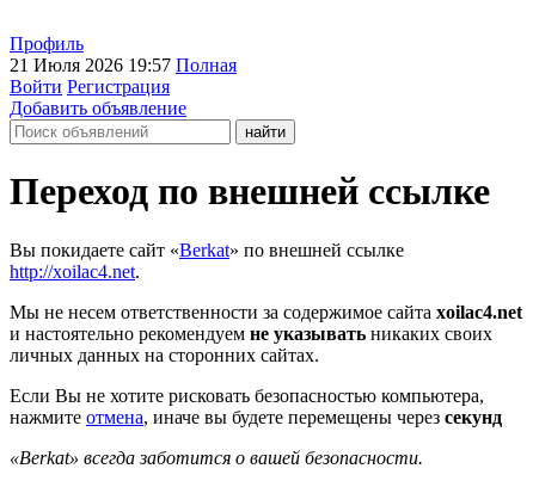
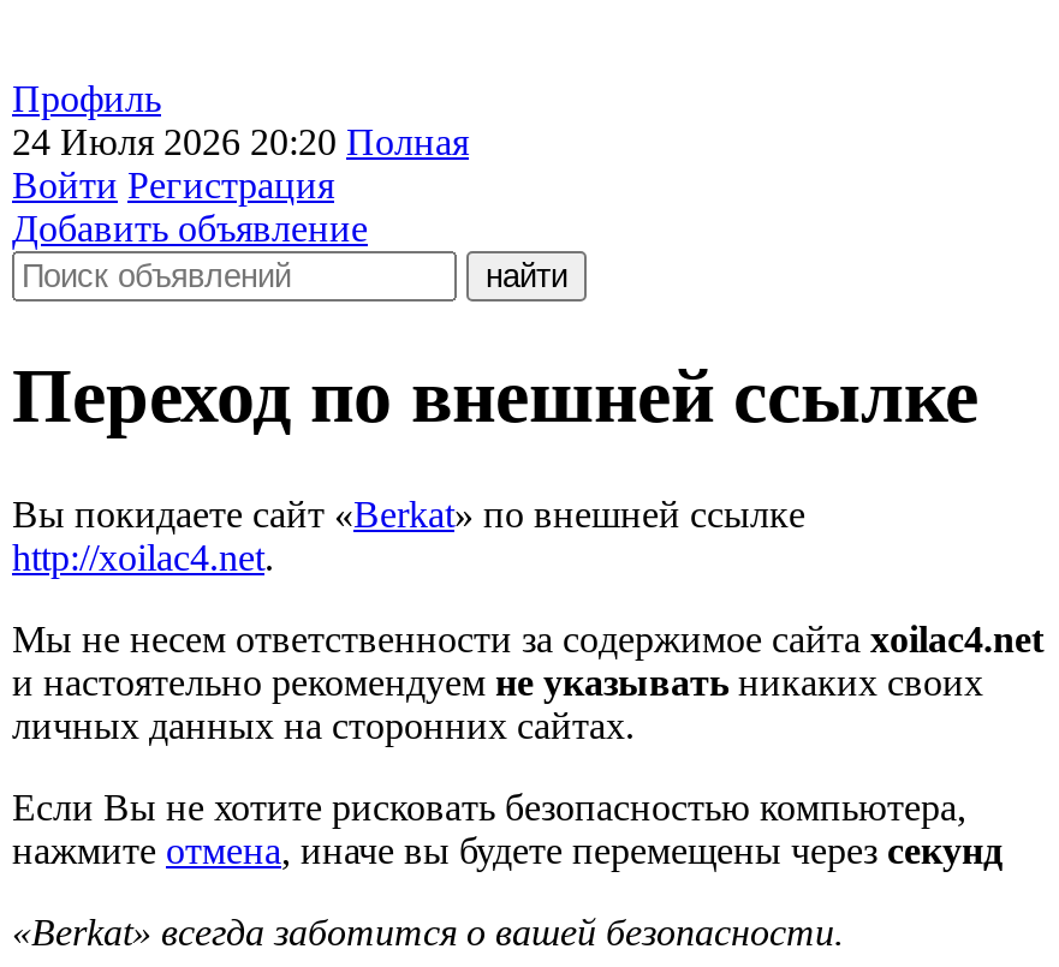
[10,55,237,75] 21 Июля 2026 19:57 Полная -> [12,121,469,162] 24 Июля 2026 20:20 Полная

